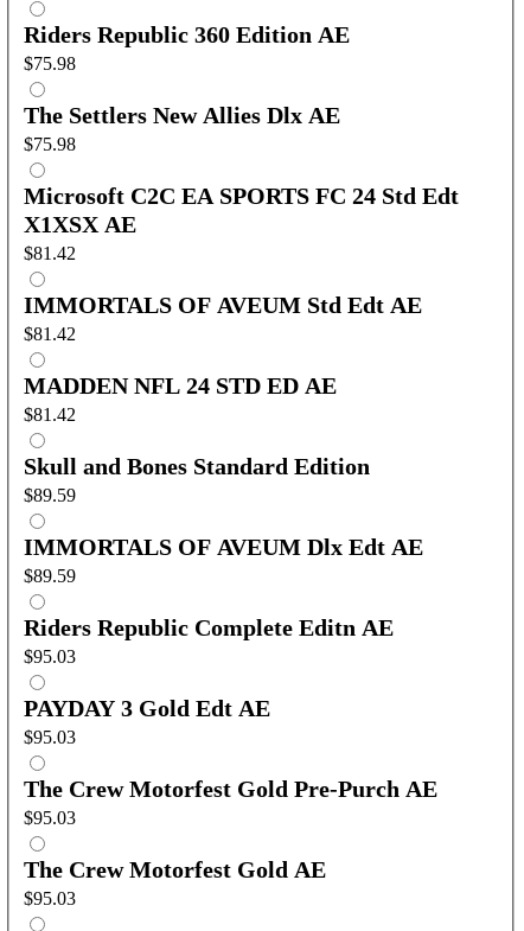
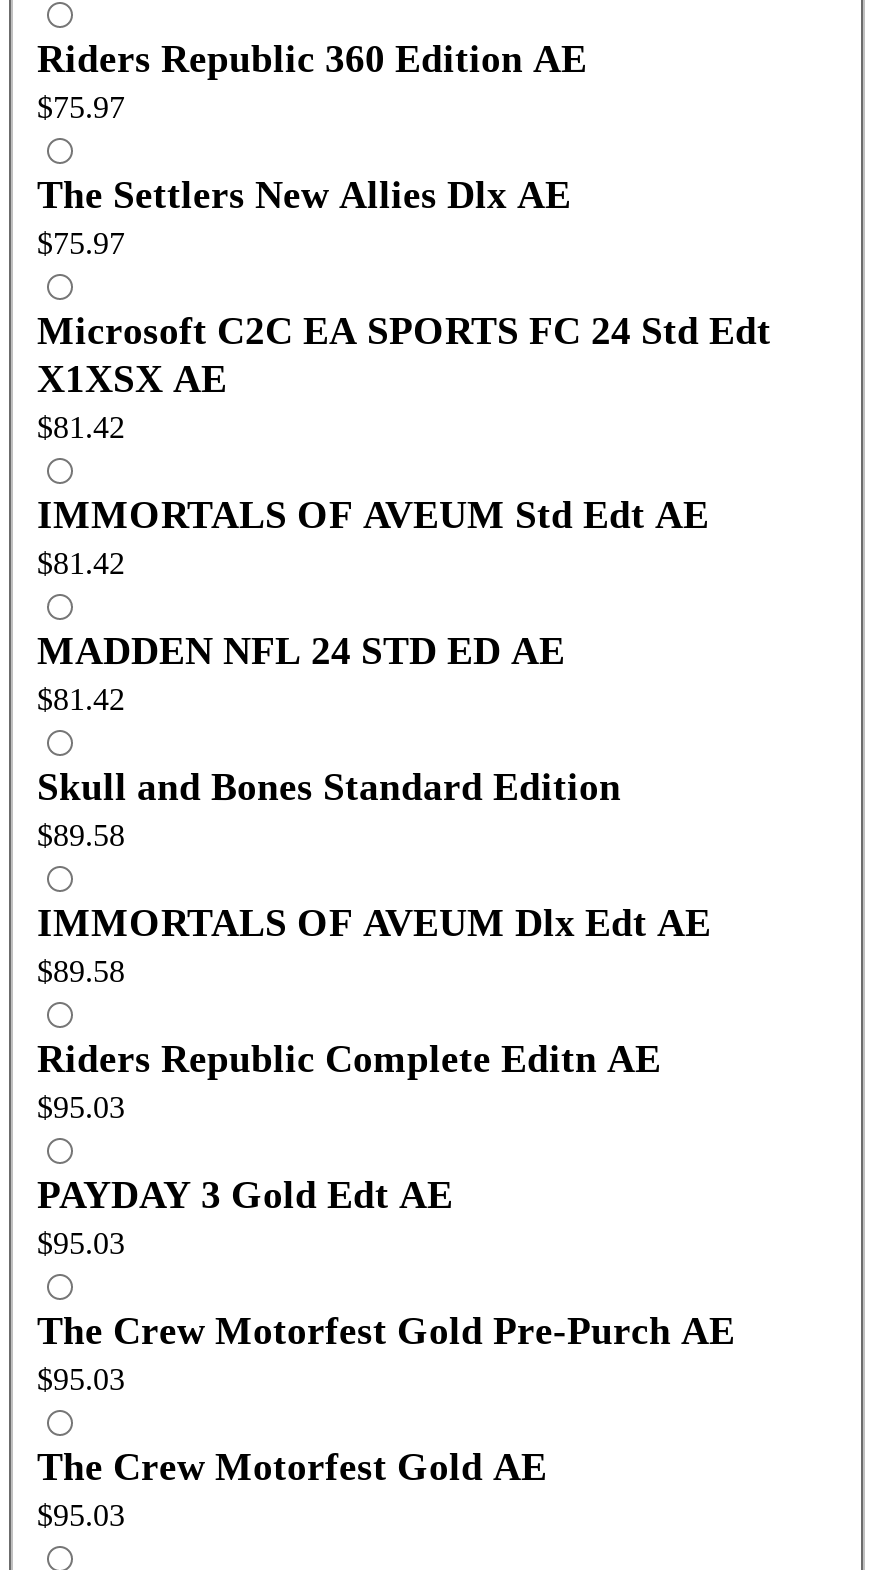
[24,53,76,73] $75.98 -> [37,89,125,123] $75.97
[24,134,76,154] $75.98 -> [37,225,125,259] $75.97
[24,485,76,505] $89.59 -> [37,817,125,851] $89.58
[24,565,76,586] $89.59 -> [37,953,125,987] $89.58

